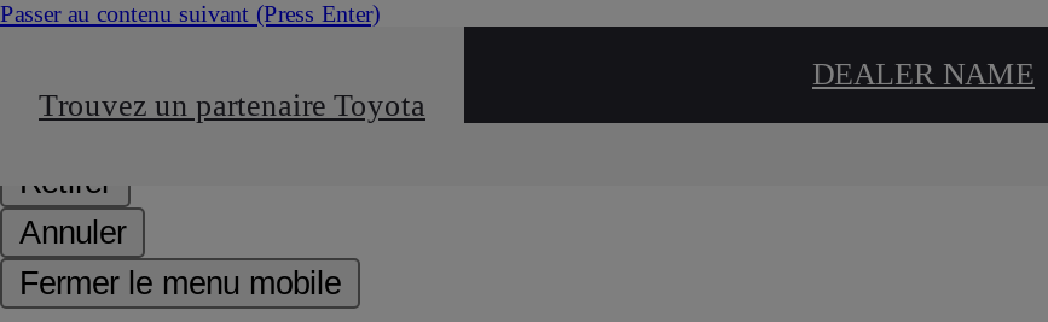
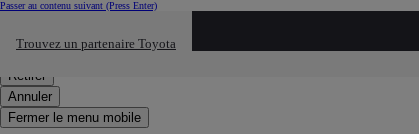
[812,55,1035,92] DEALER NAME -> none

